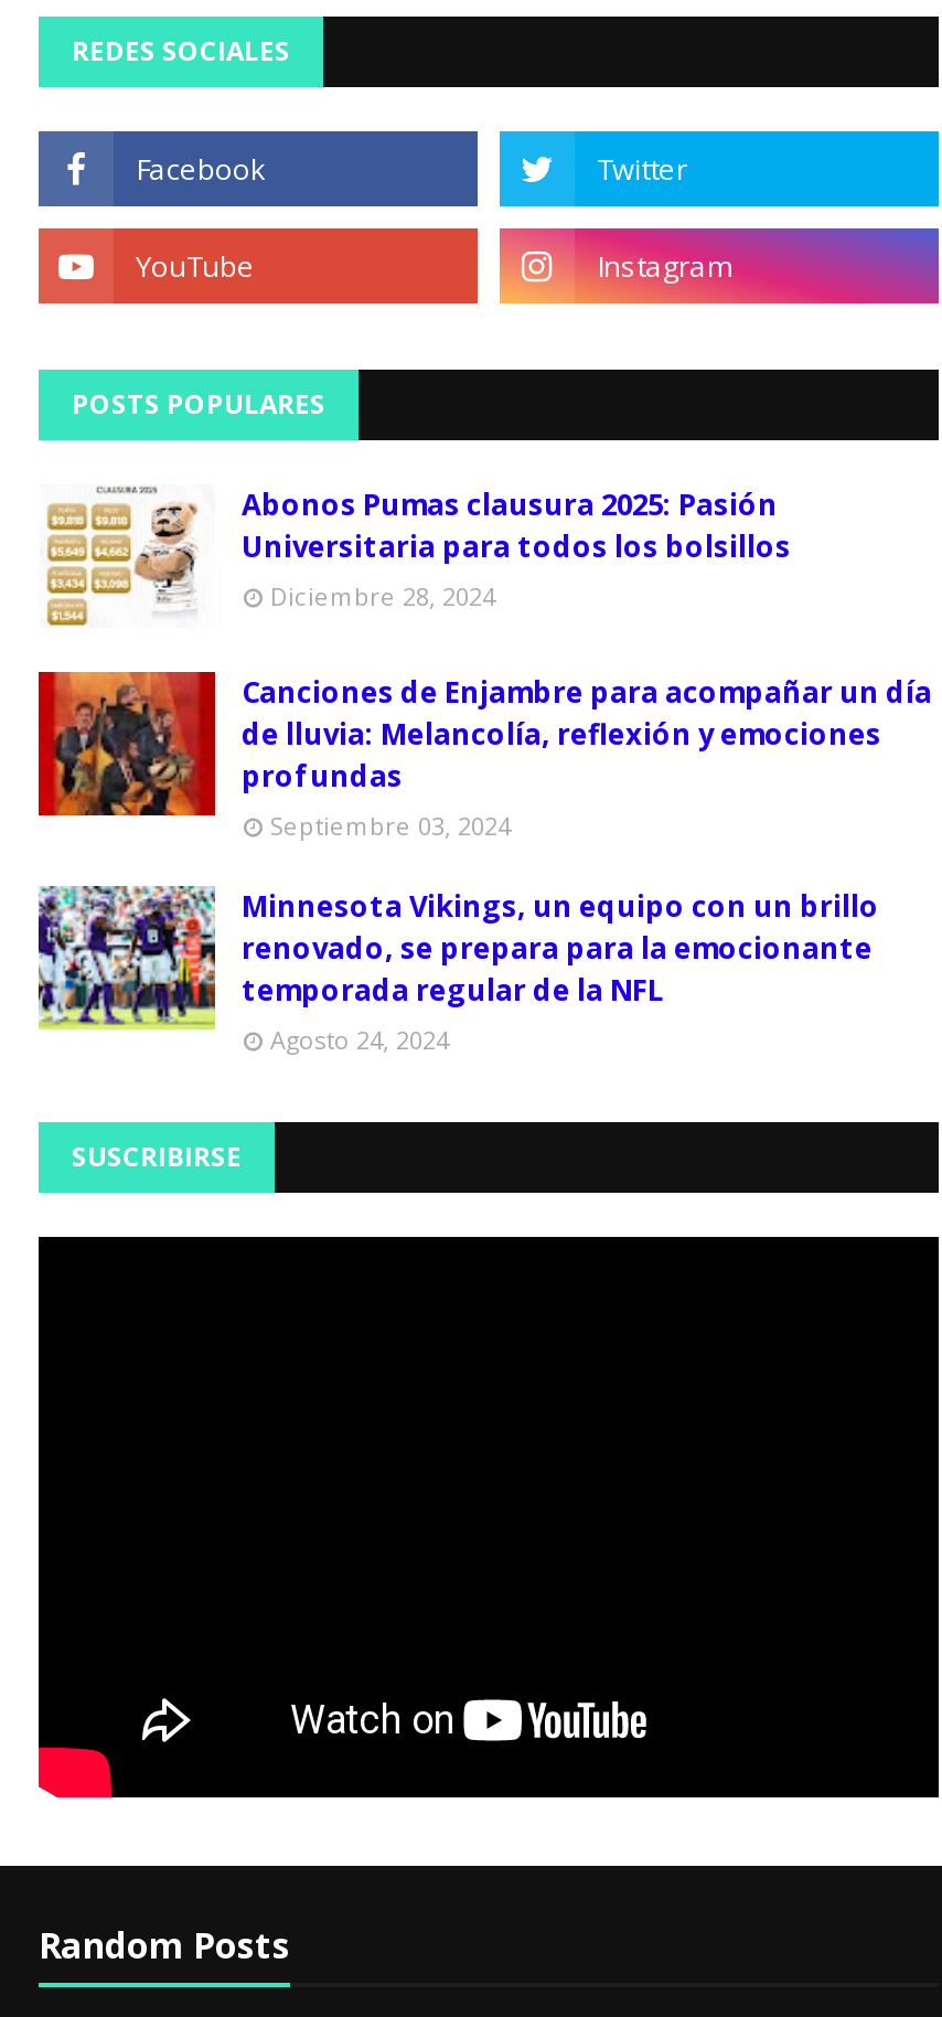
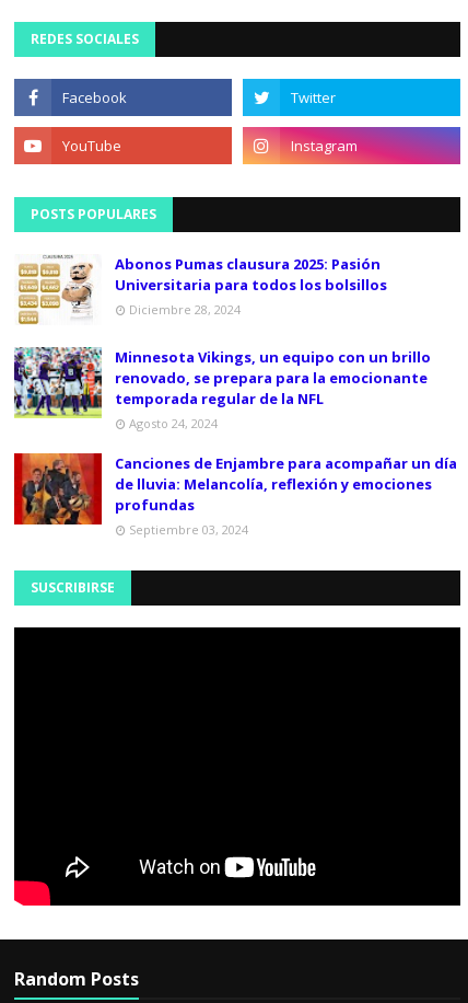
moved [36,670,932,841] -> [13,452,457,537]: [image] | Canciones de Enjambre para acompañar un día | de lluvia: Melancolía, reflexión y emociones | profundas | Septiembre 03, 2024
moved [34,882,879,1055] -> [12,345,431,431]: [image] | Minnesota Vikings, un equipo con un brillo | renovado, se prepara para la emocionante | temporada regular de la NFL | Agosto 24, 2024

